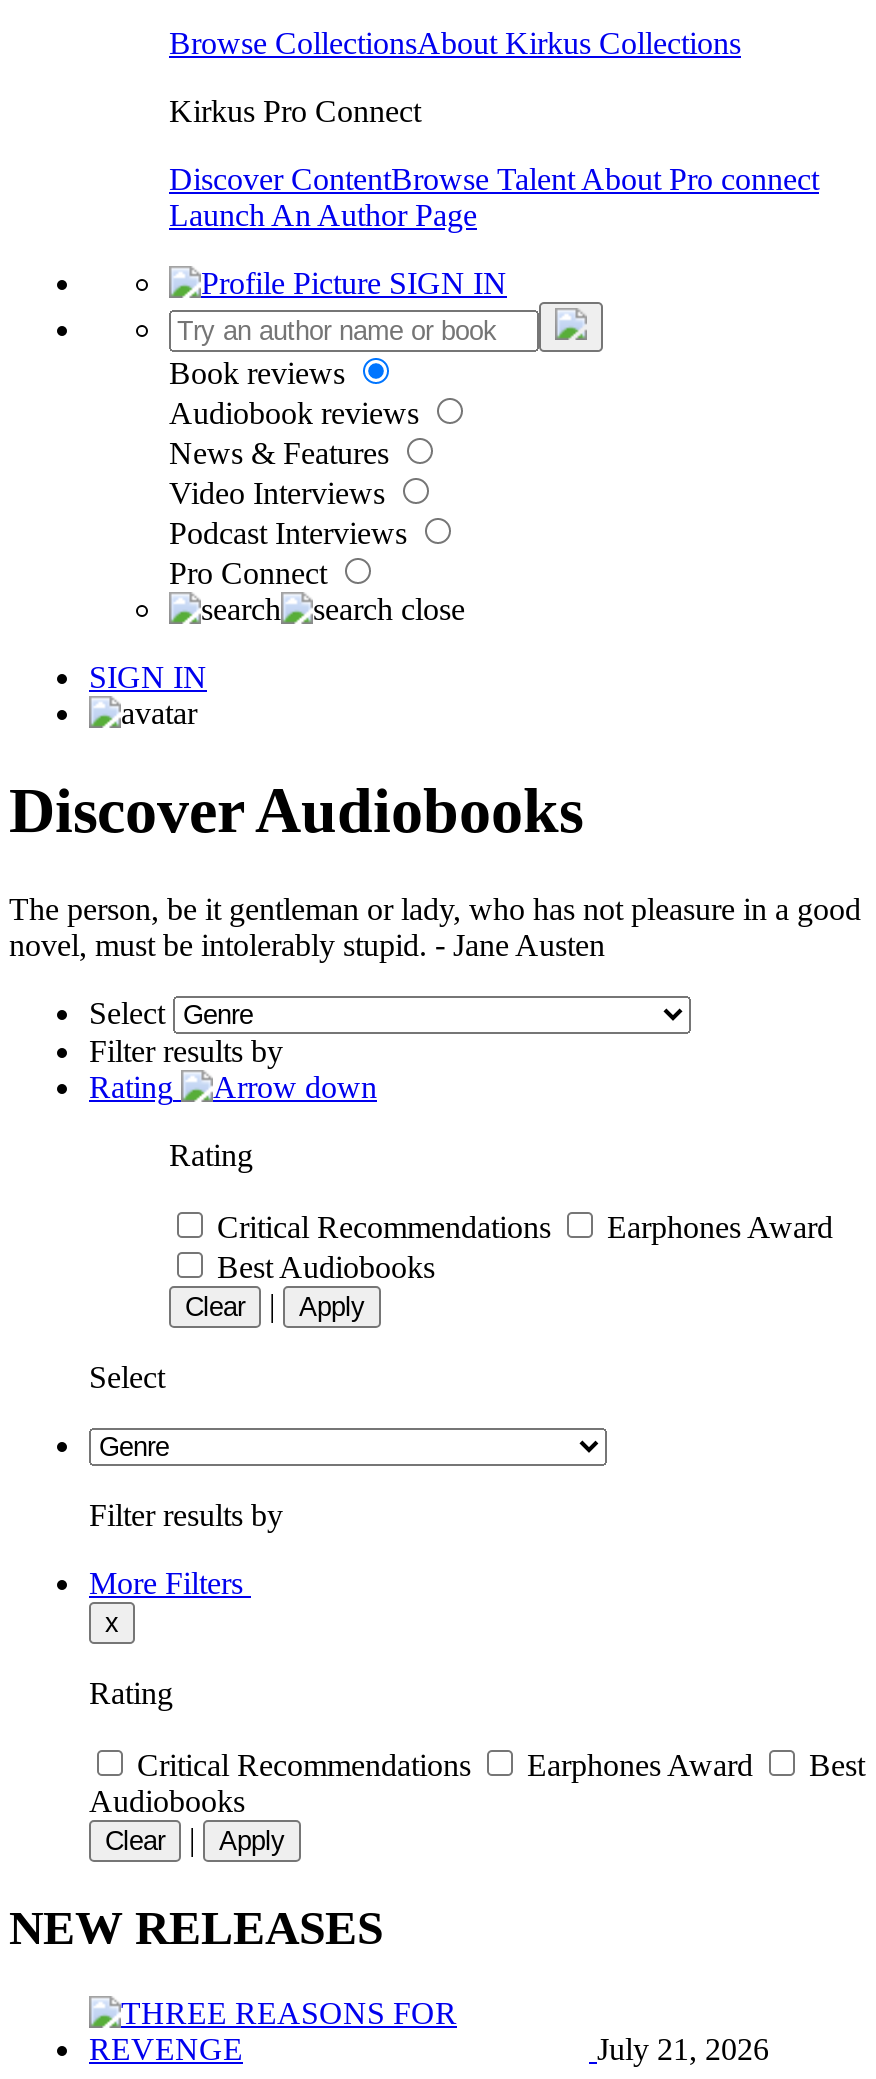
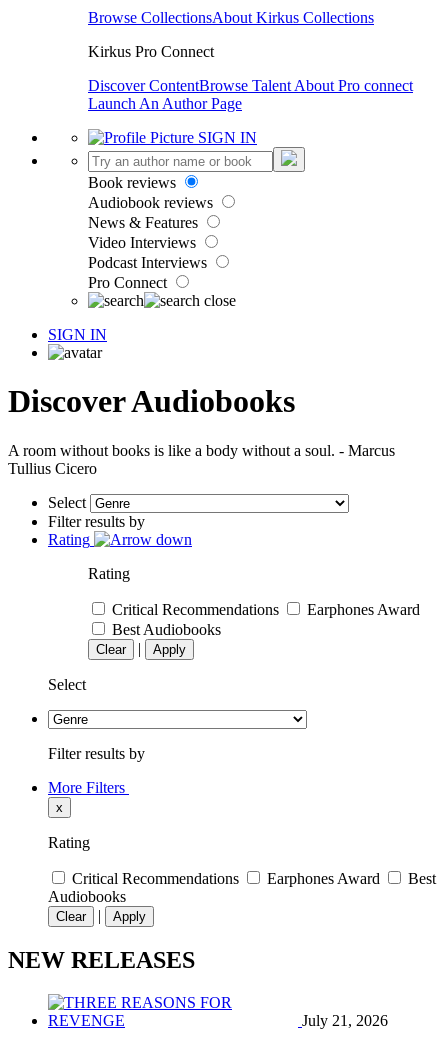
[9,892,861,962] The person, be it gentleman or lady, who has not pleasure in a good | novel, must be intolerably stupid. - Jane Austen -> [8,442,395,477] A room without books is like a body without a soul. - Marcus | Tullius Cicero

